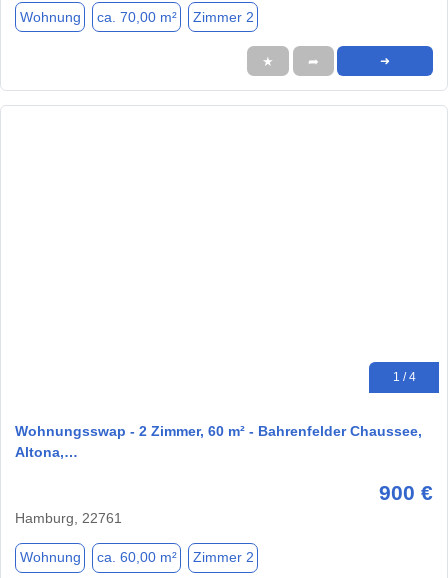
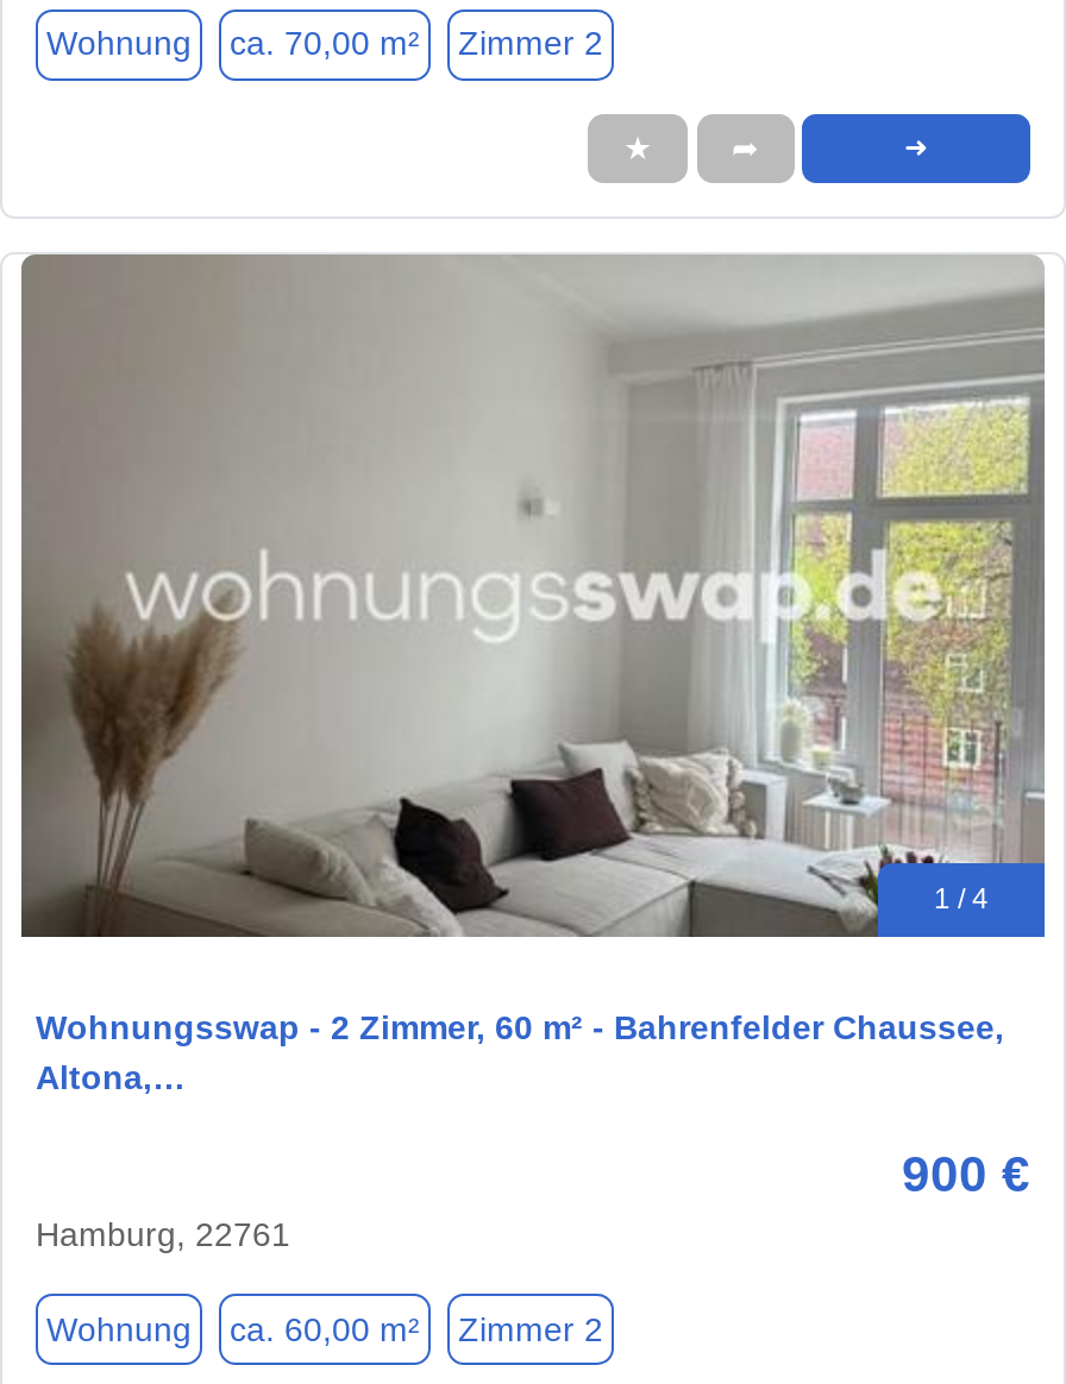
none -> [19,253,1047,941] [image]

